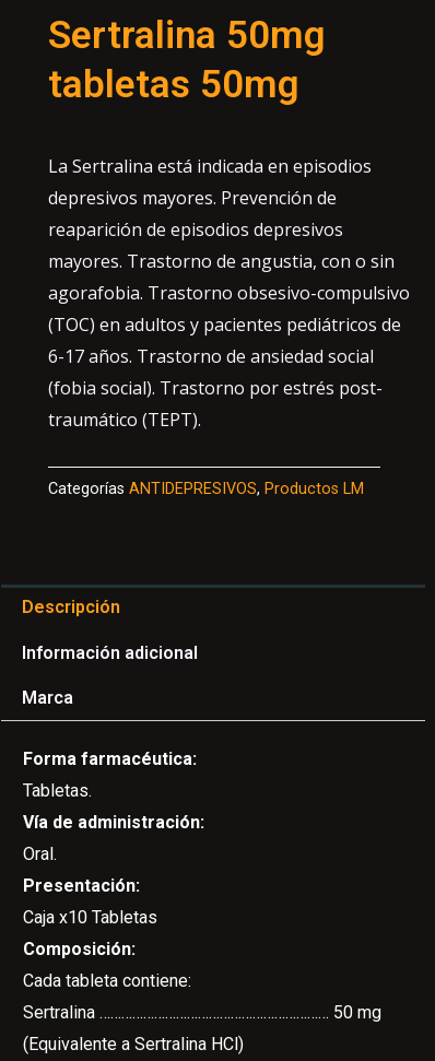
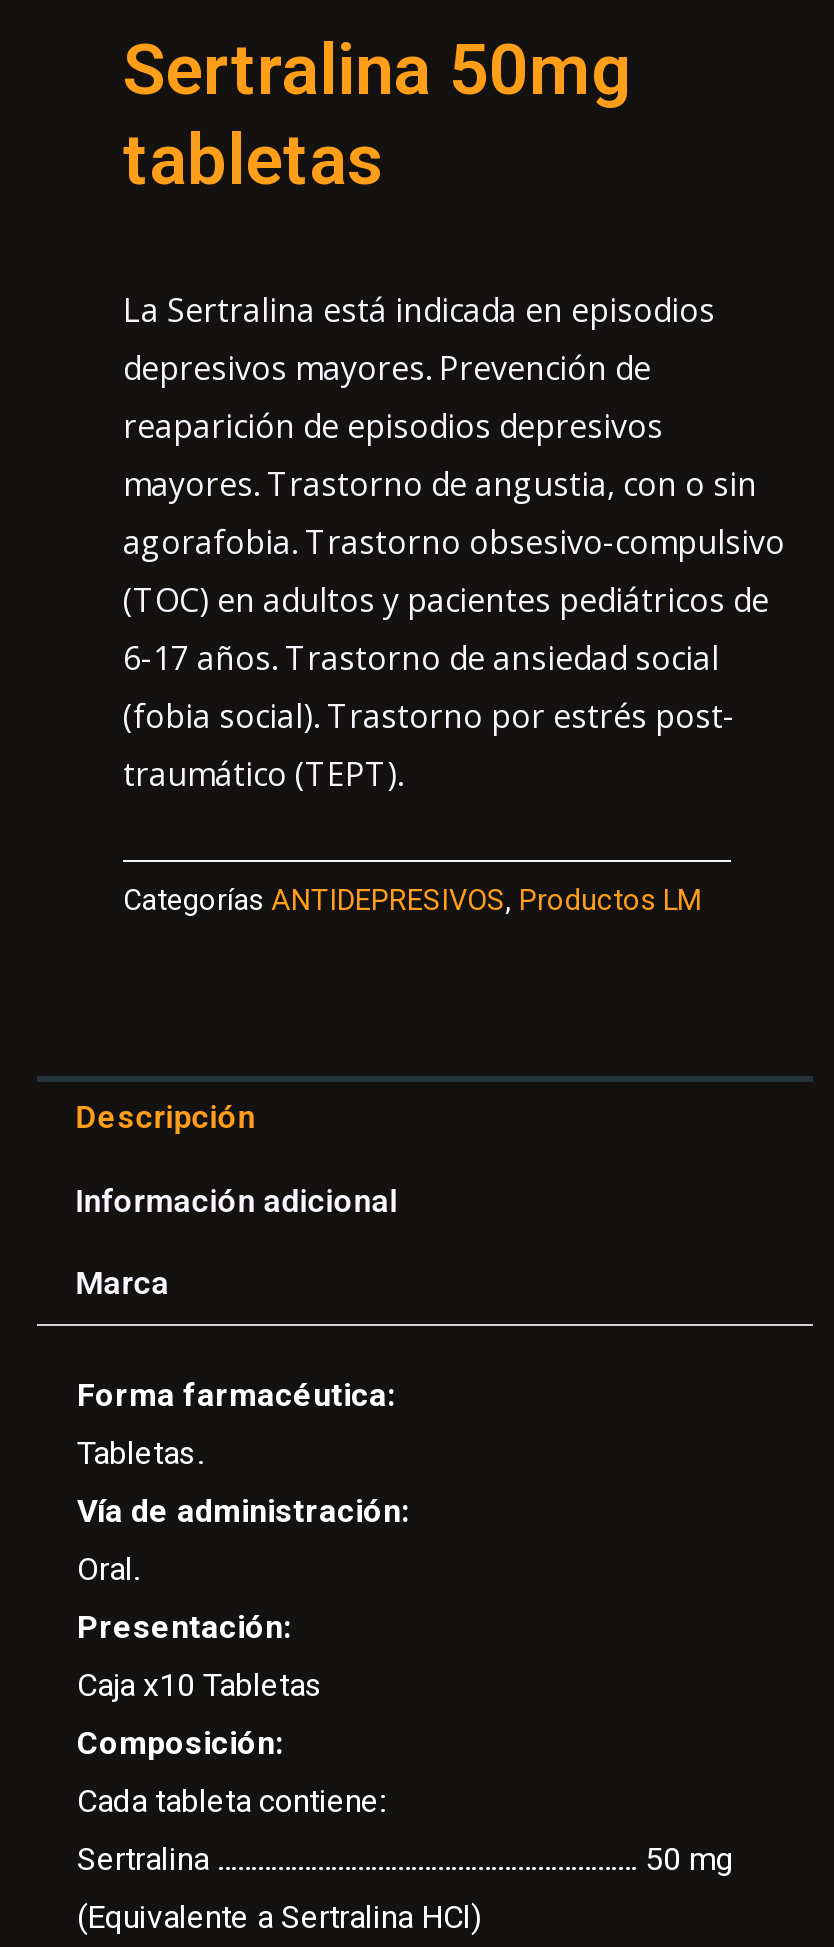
[48,62,299,107] tabletas 50mg -> [123,120,383,202] tabletas

